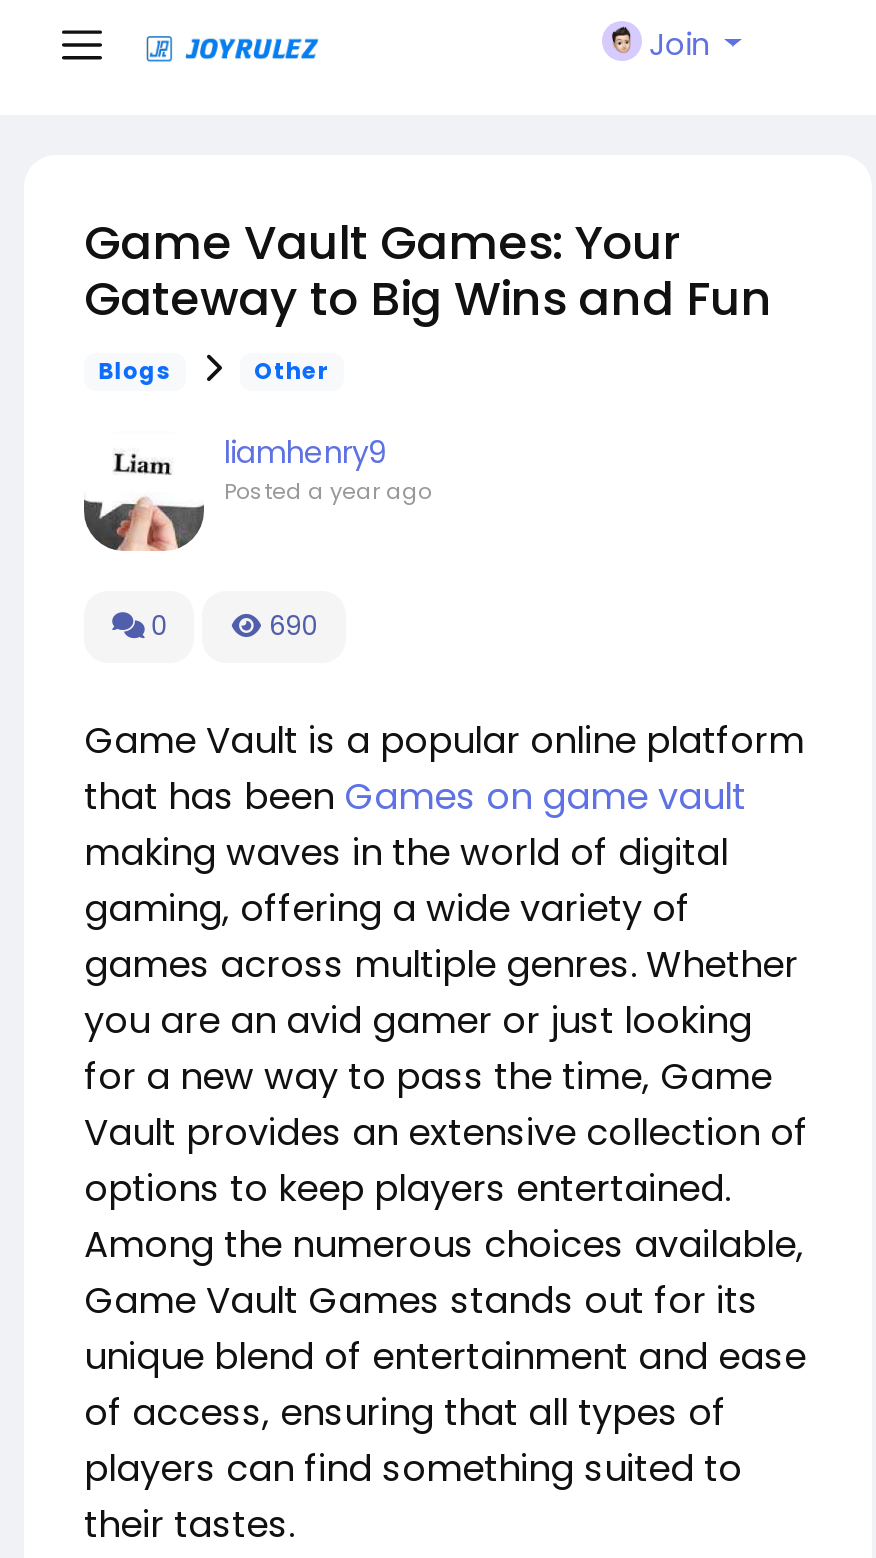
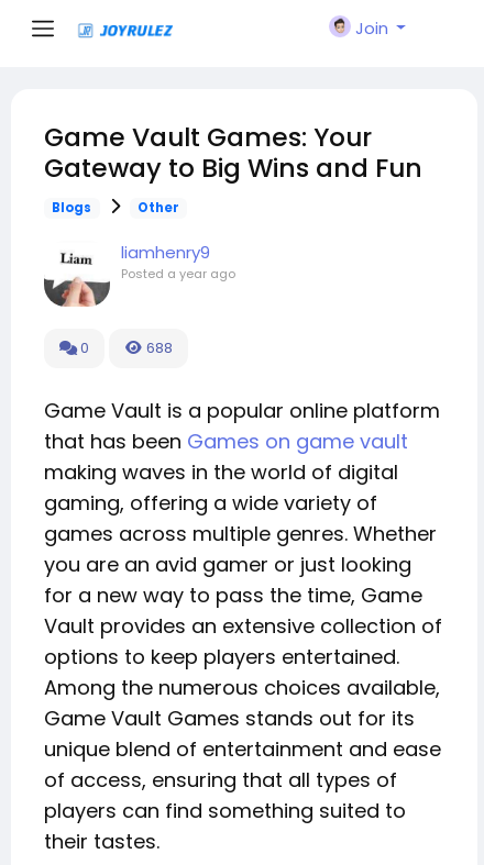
[263,607,317,645] 690 -> [142,337,172,358] 688

